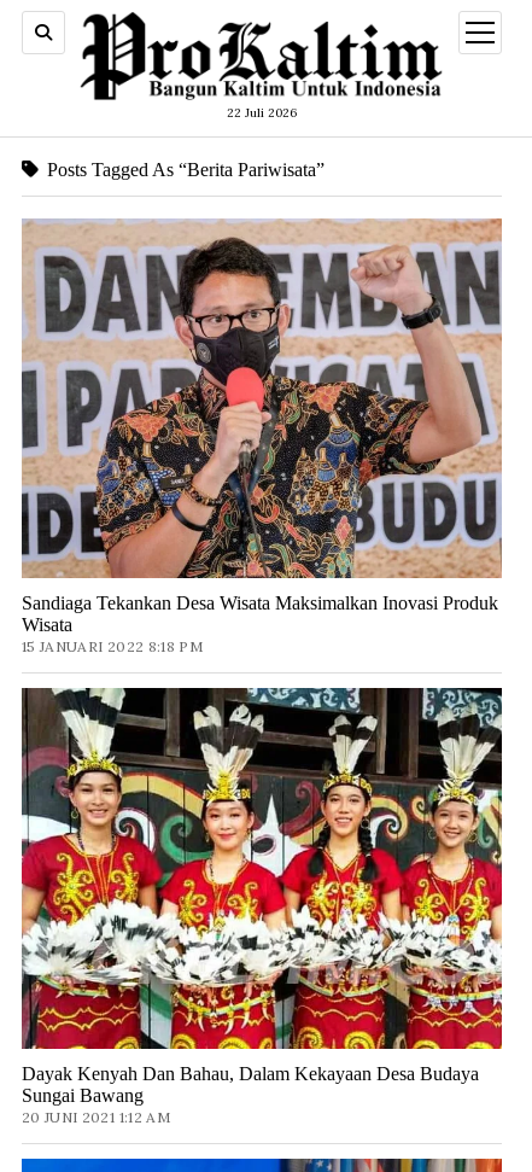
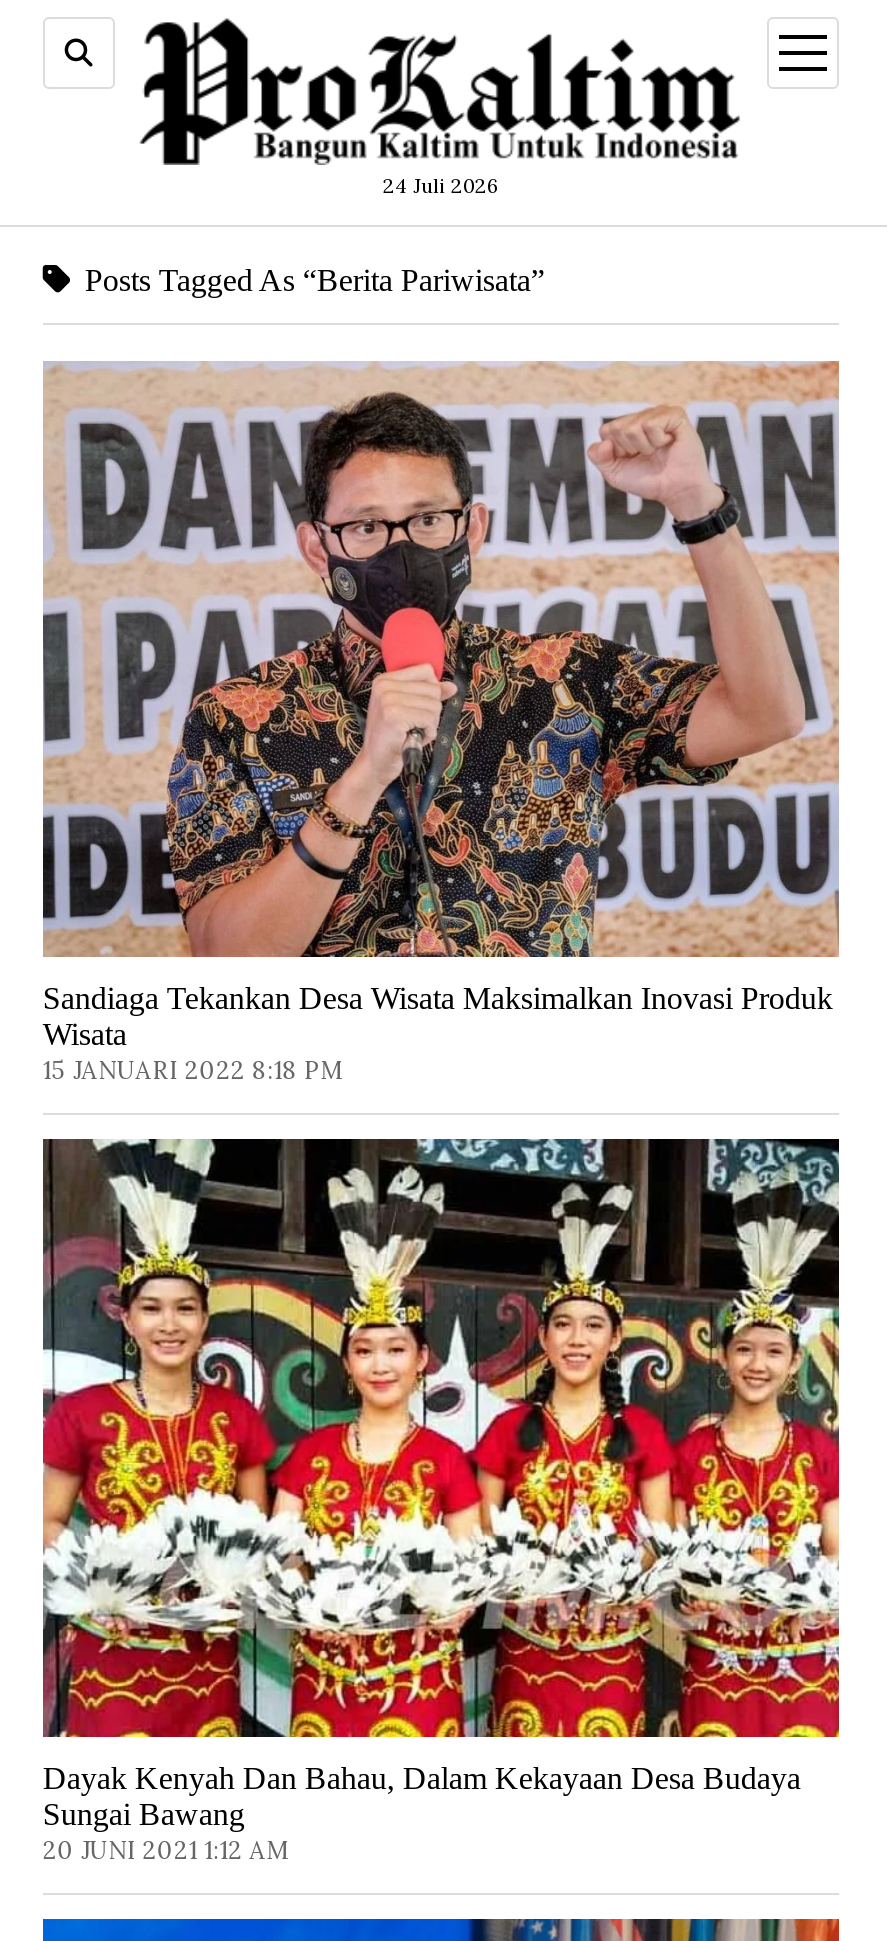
[227,105,297,120] 22 Juli 2026 -> [383,173,499,199] 24 Juli 2026

